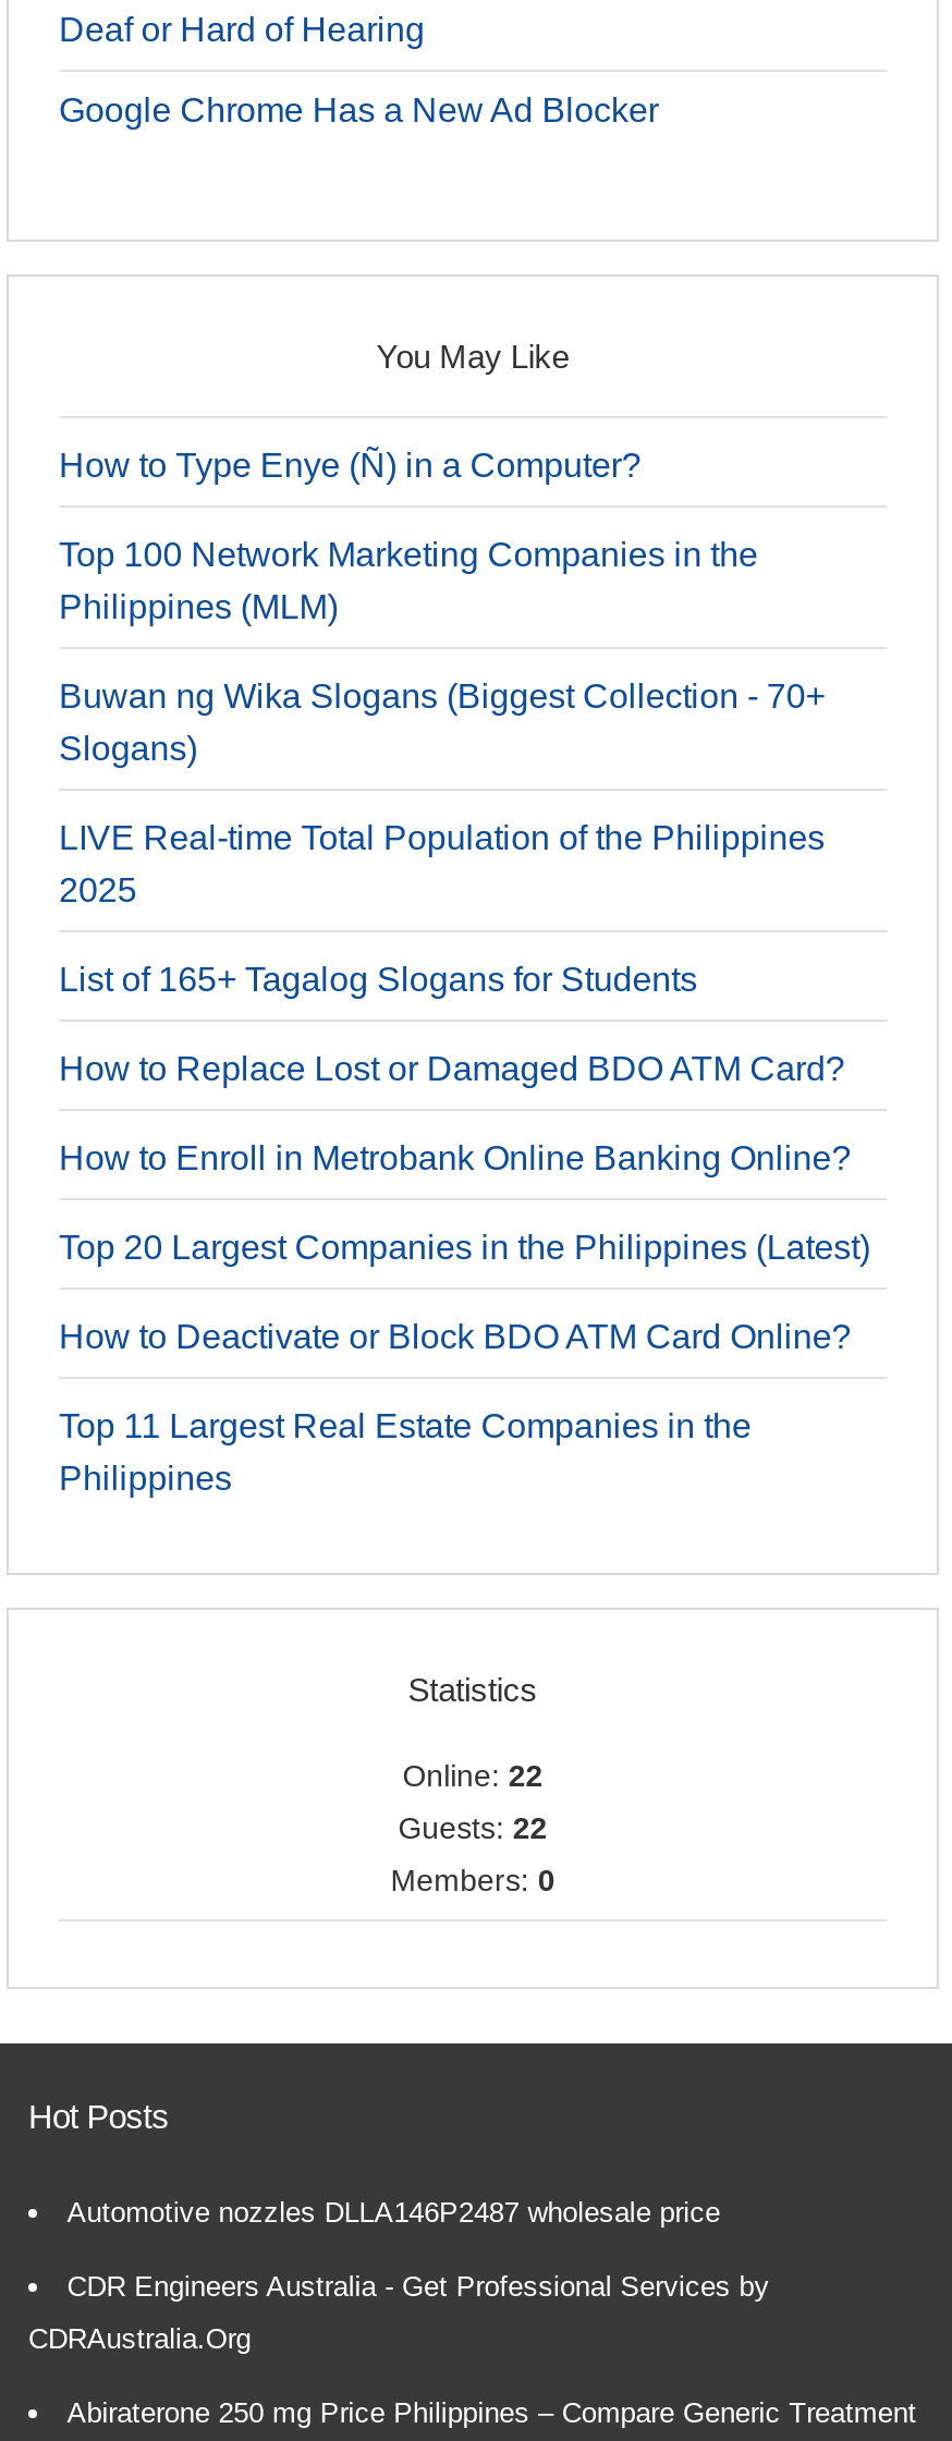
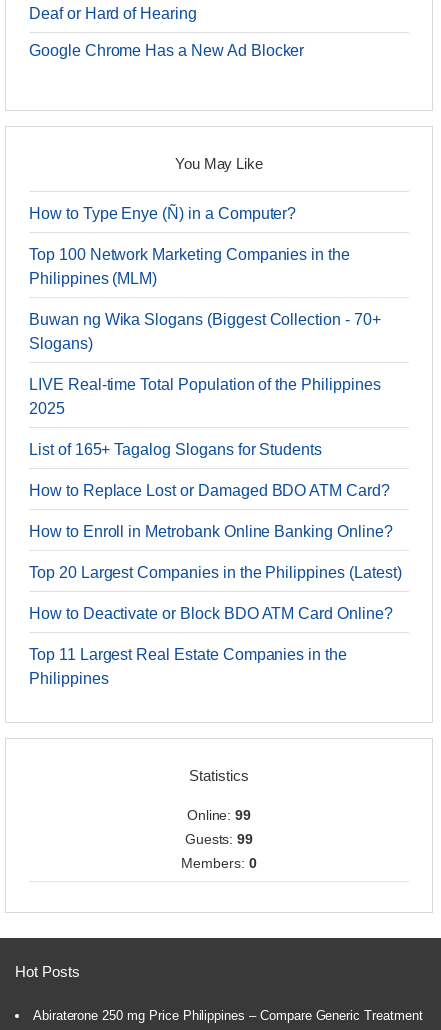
[402,1758,543,1793] Online: 22 -> [187,807,251,823] Online: 99
[398,1810,547,1845] Guests: 22 -> [185,831,253,847] Guests: 99
[28,2196,769,2355] Automotive nozzles DLLA146P2487 wholesale price | CDR Engineers Australia - Get Professional Services by | CDRAustralia.Org -> none

